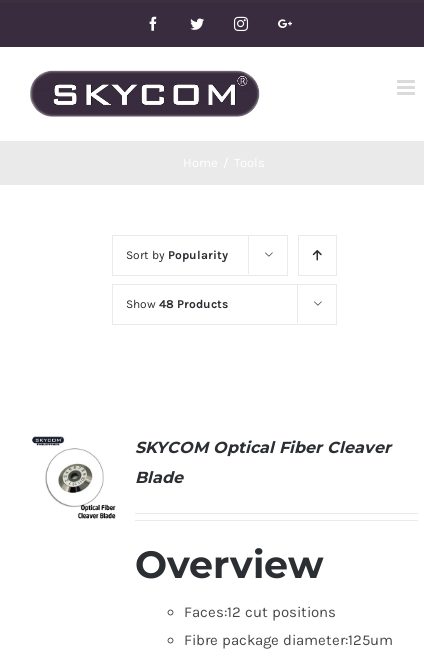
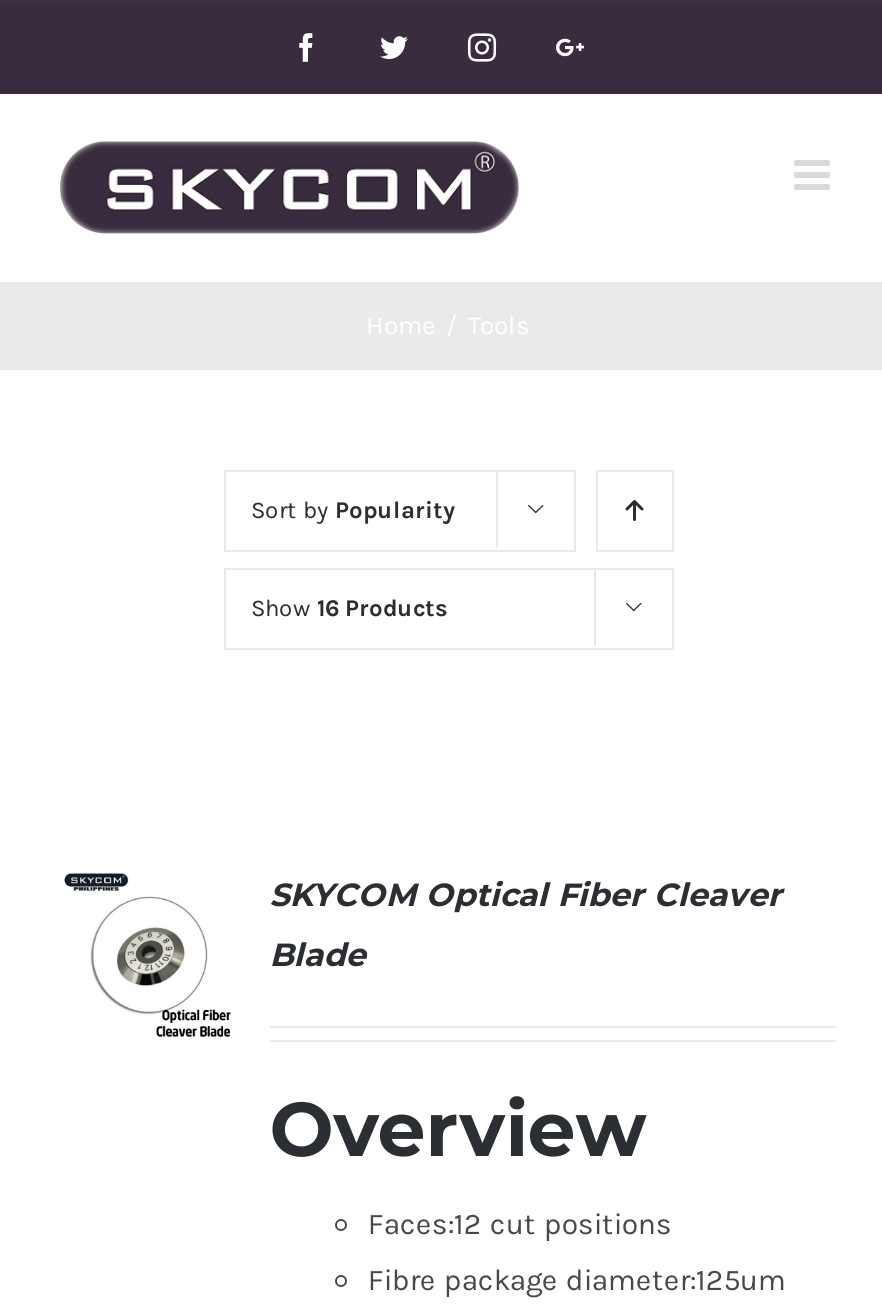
[125,297,227,311] Show 48 Products -> [251,595,447,623] Show 16 Products

